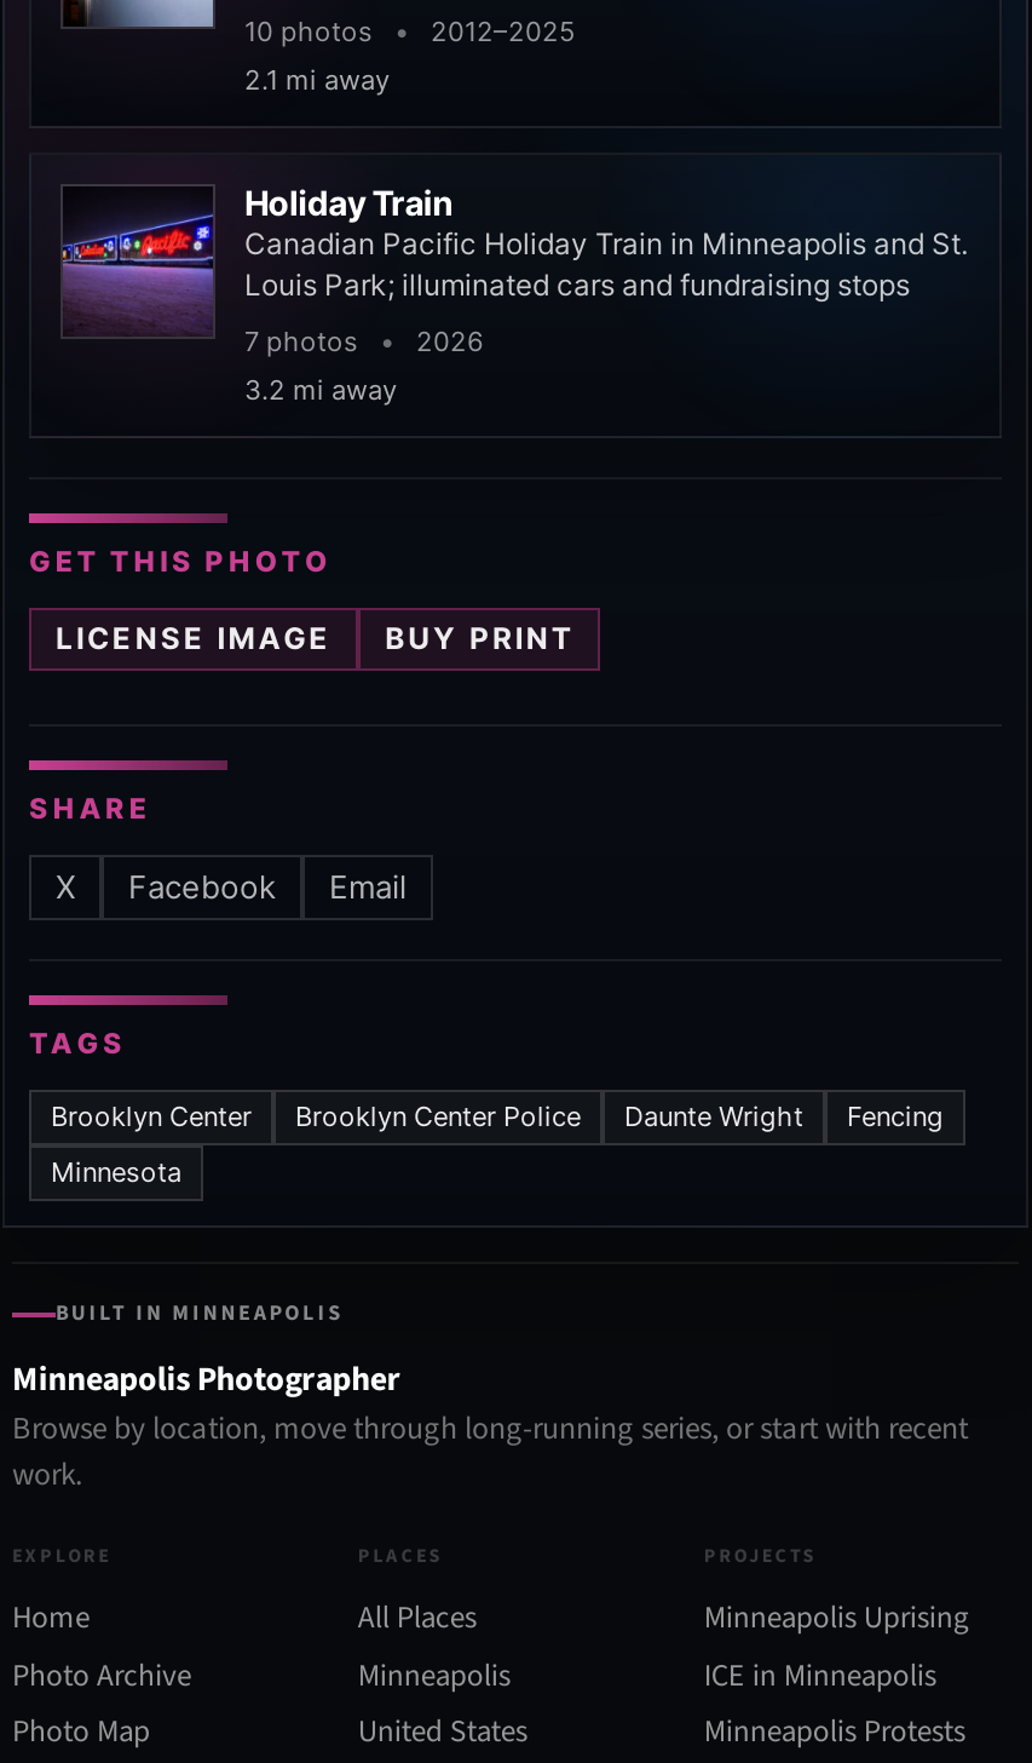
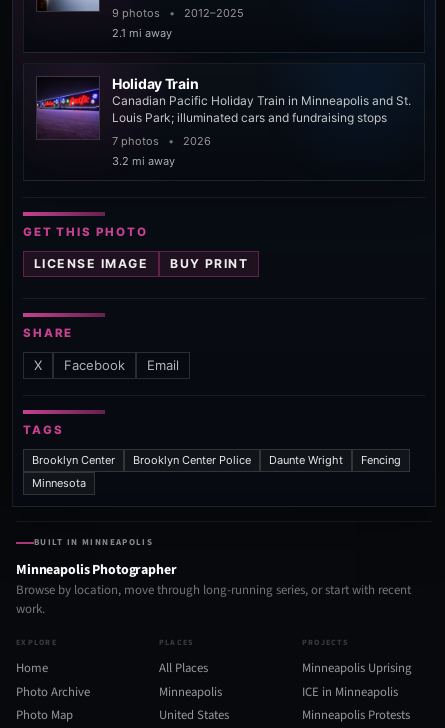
[244,15,576,49] 10 photos • 2012–2025 -> [112,6,244,20] 9 photos • 2012–2025

